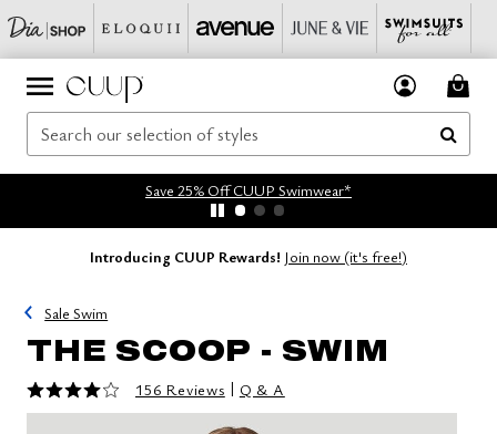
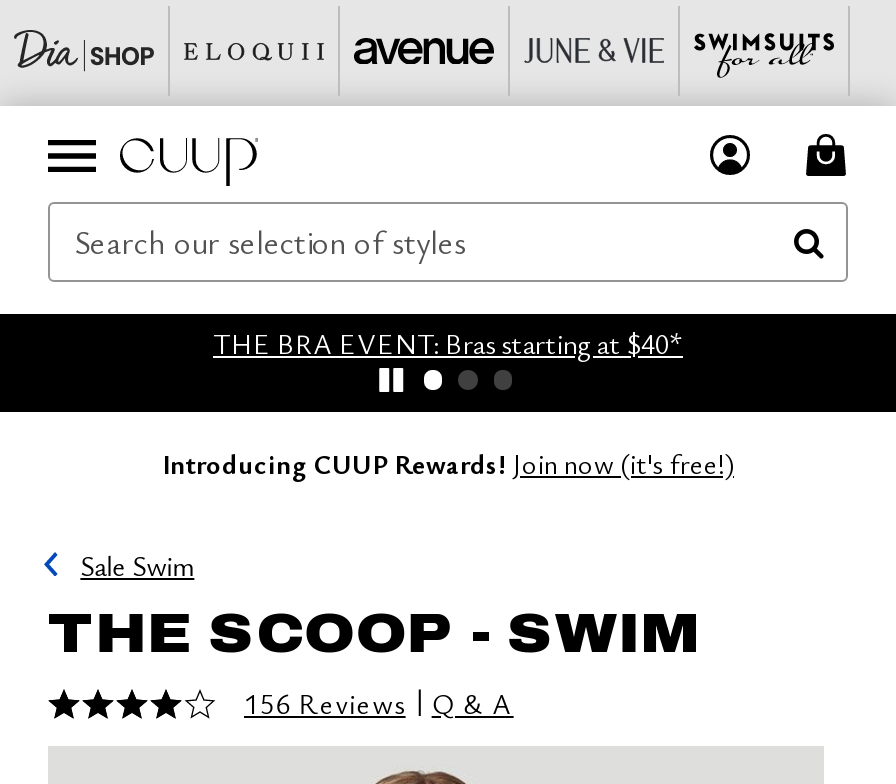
[145,179,352,200] Save 25% Off CUUP Swimwear* -> [213,324,683,362] THE BRA EVENT: Bras starting at $40*

